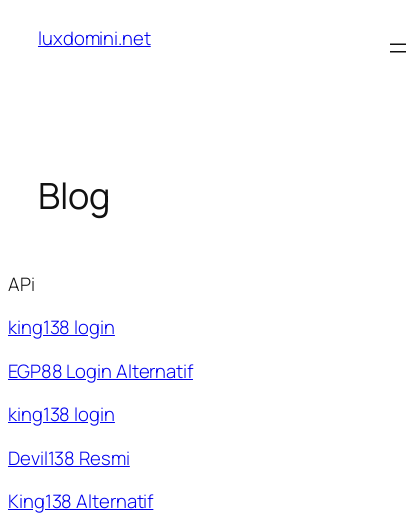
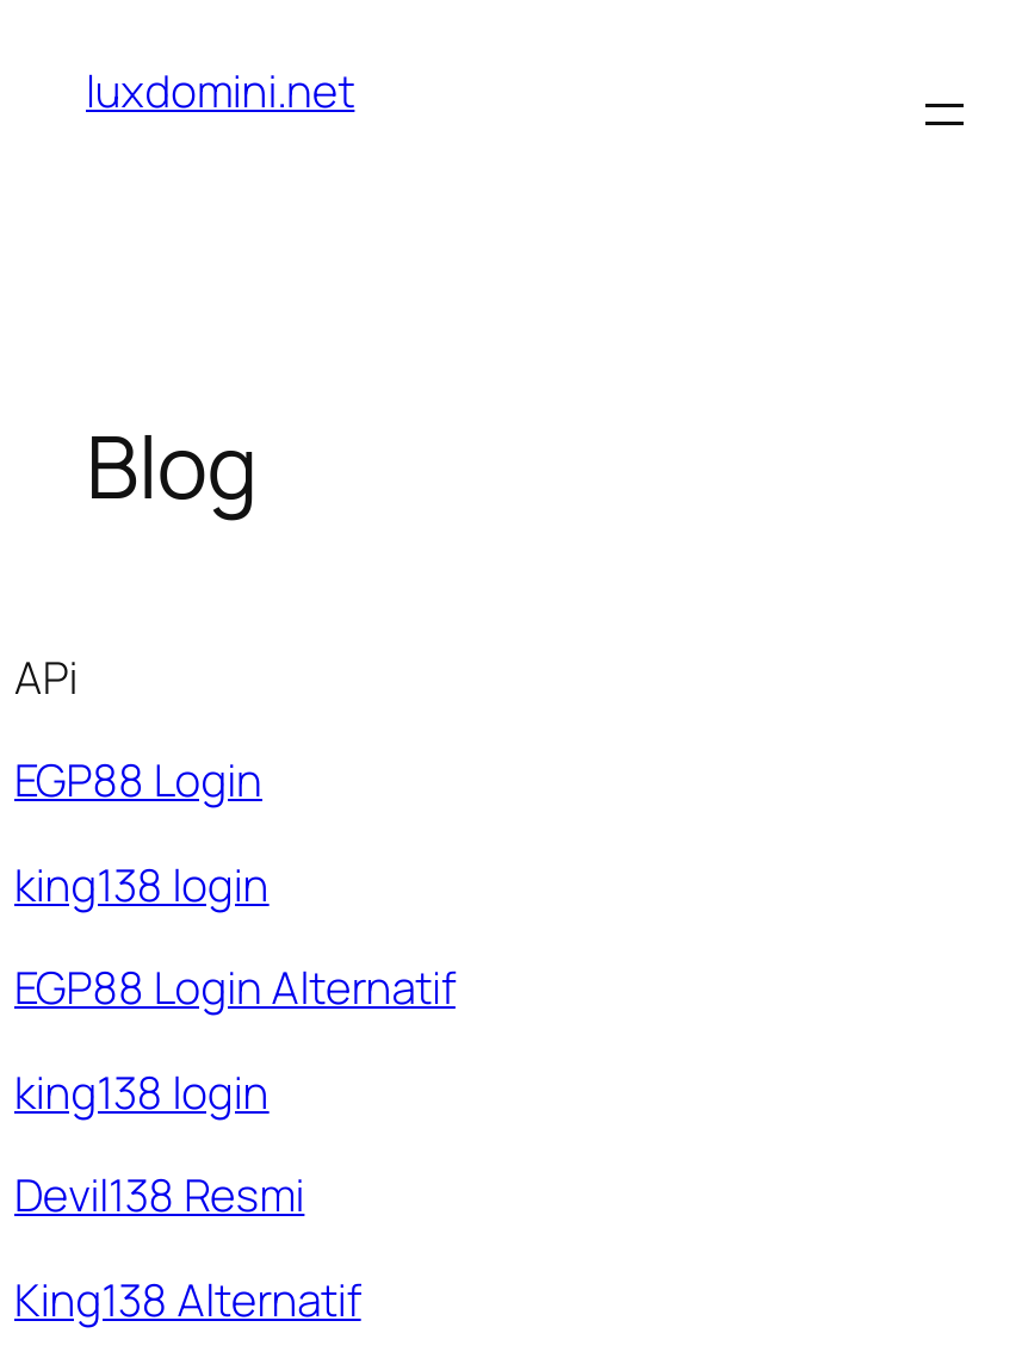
none -> [14,750,262,812] EGP88 Login

